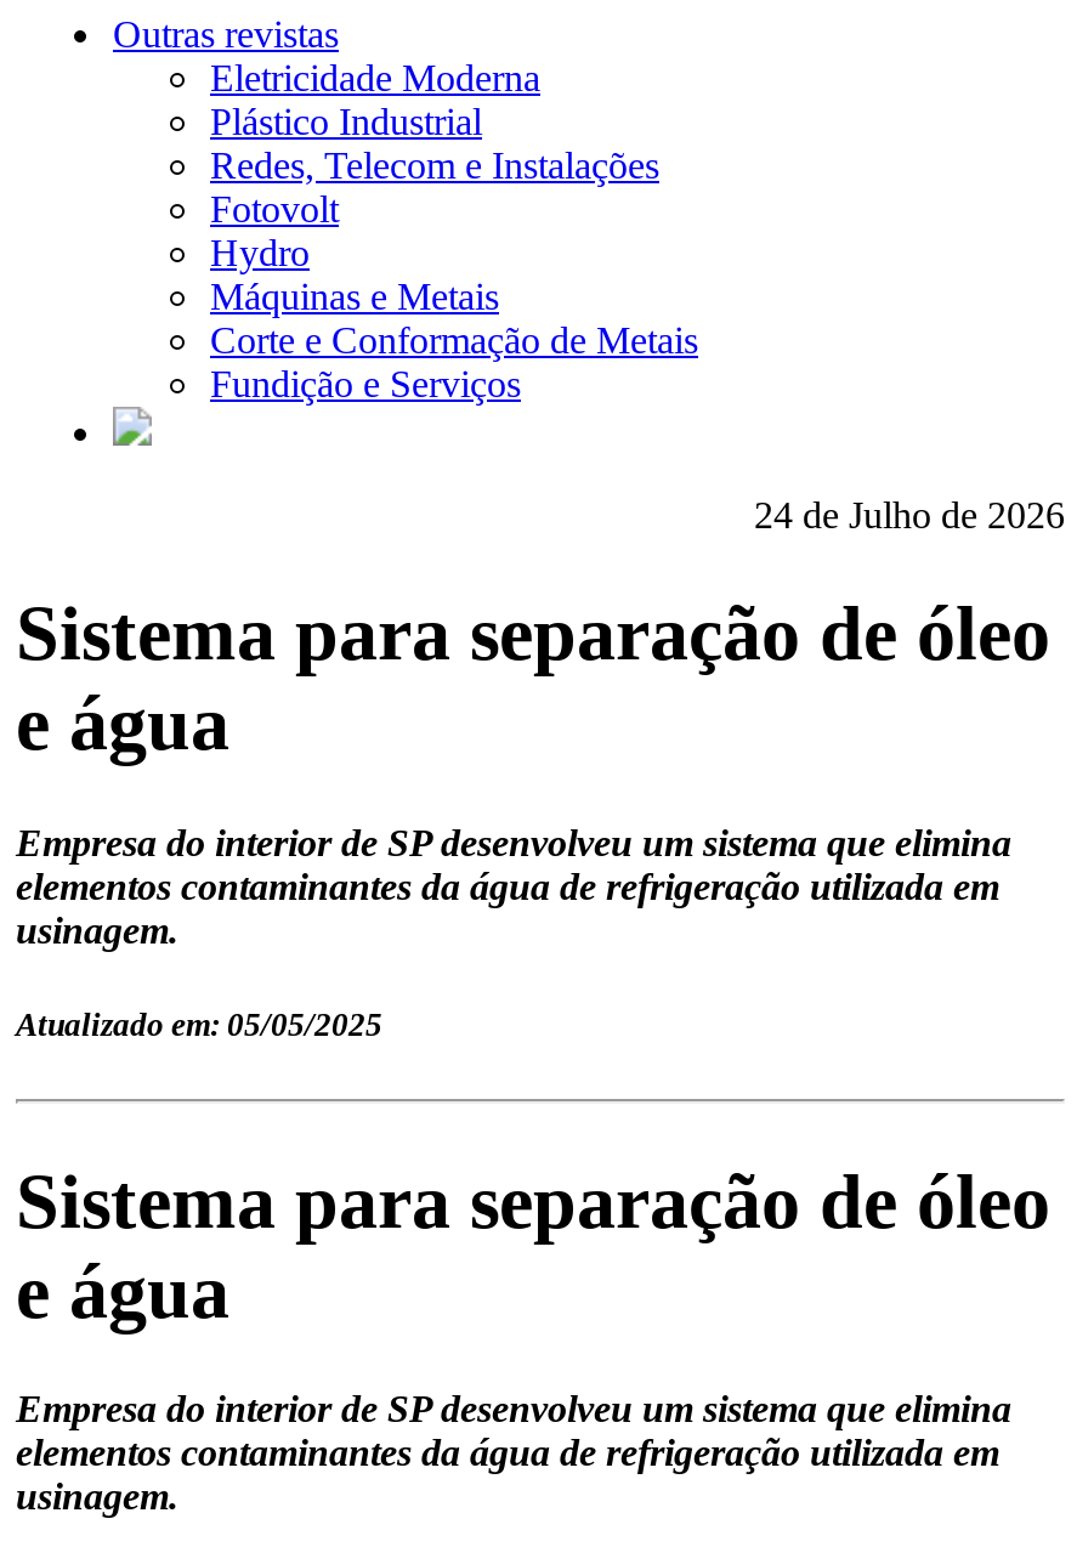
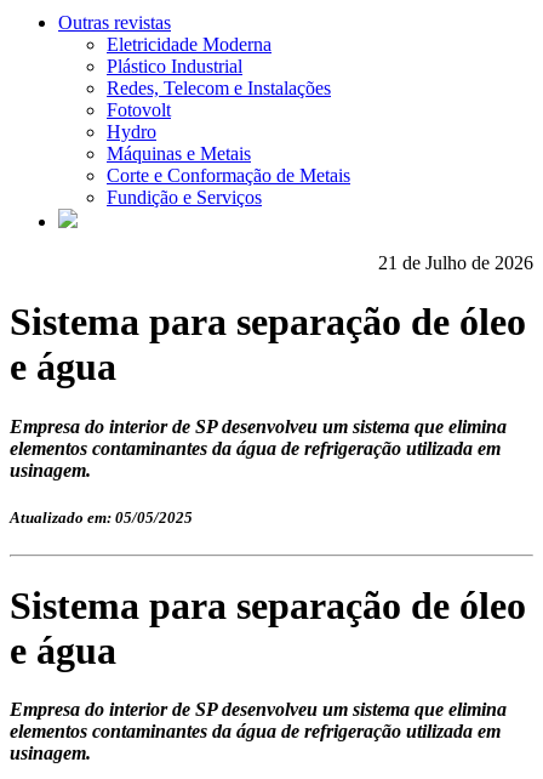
[754,494,1065,535] 24 de Julho de 2026 -> [378,252,533,273] 21 de Julho de 2026

